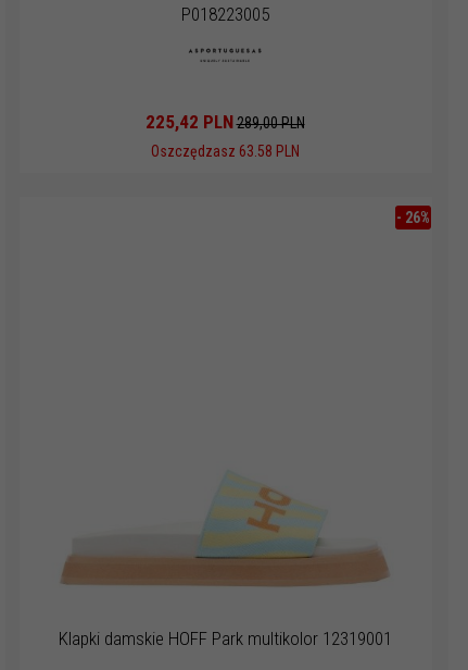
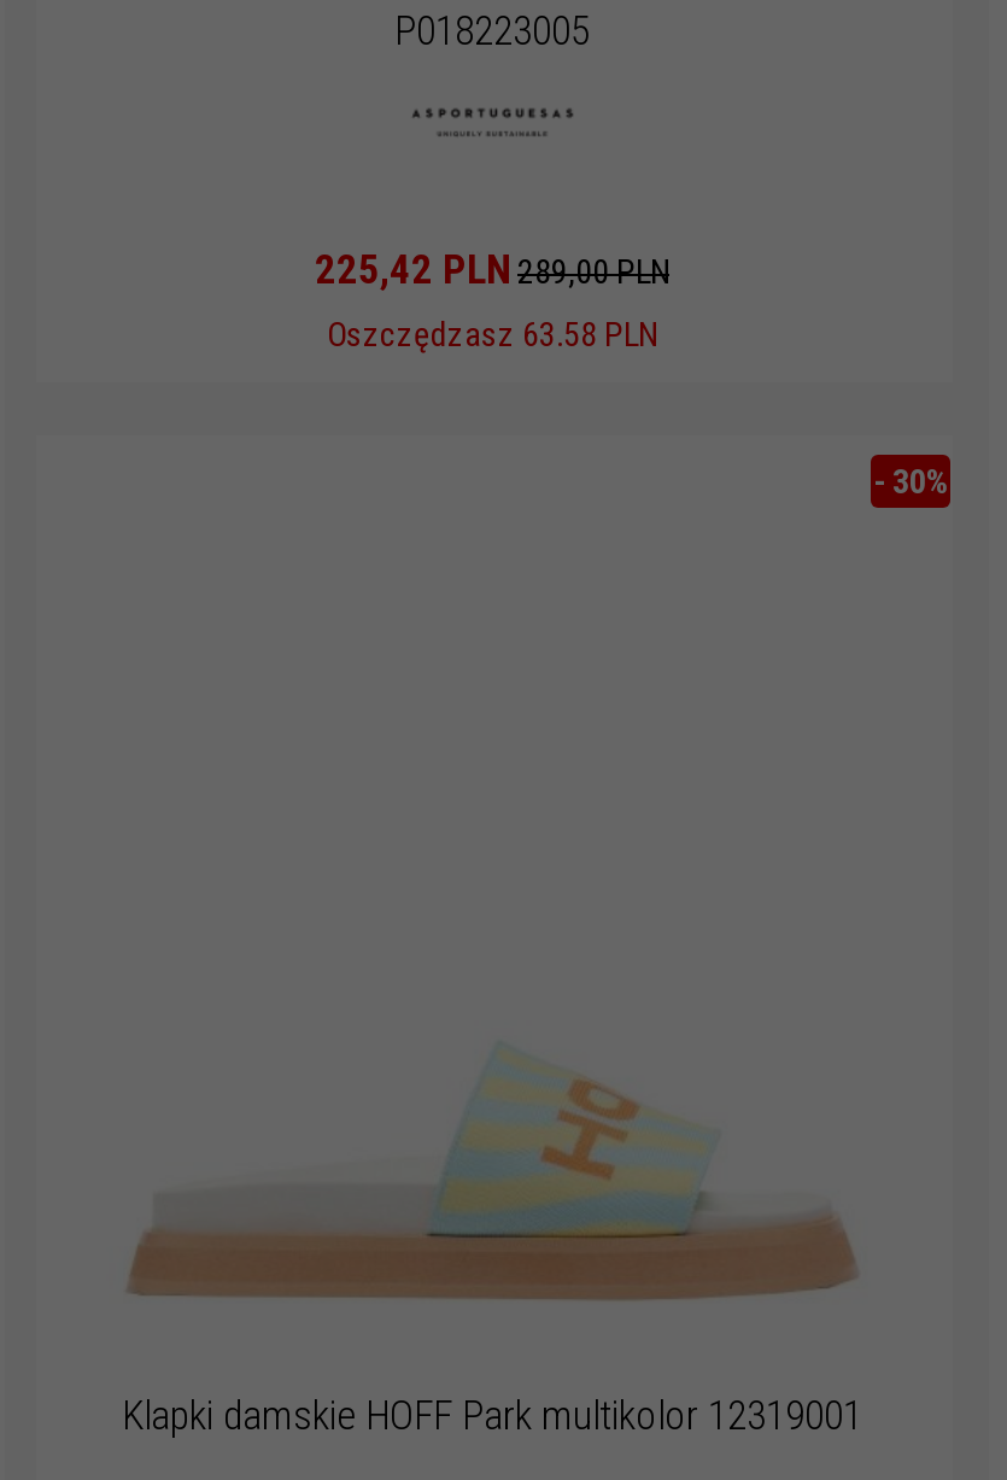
[396,209,430,226] - 26% -> [873,463,948,502] - 30%

